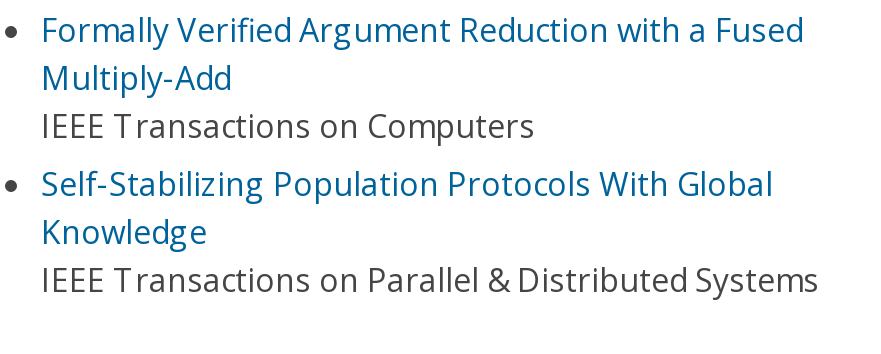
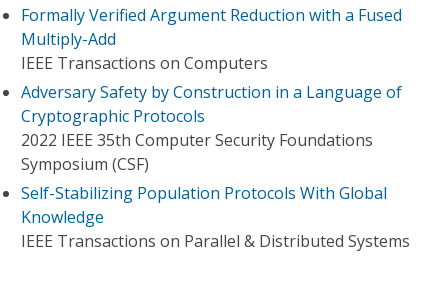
none -> [21,81,402,175] Adversary Safety by Construction in a Language of | Cryptographic Protocols | 2022 IEEE 35th Computer Security Foundations | Symposium (CSF)

